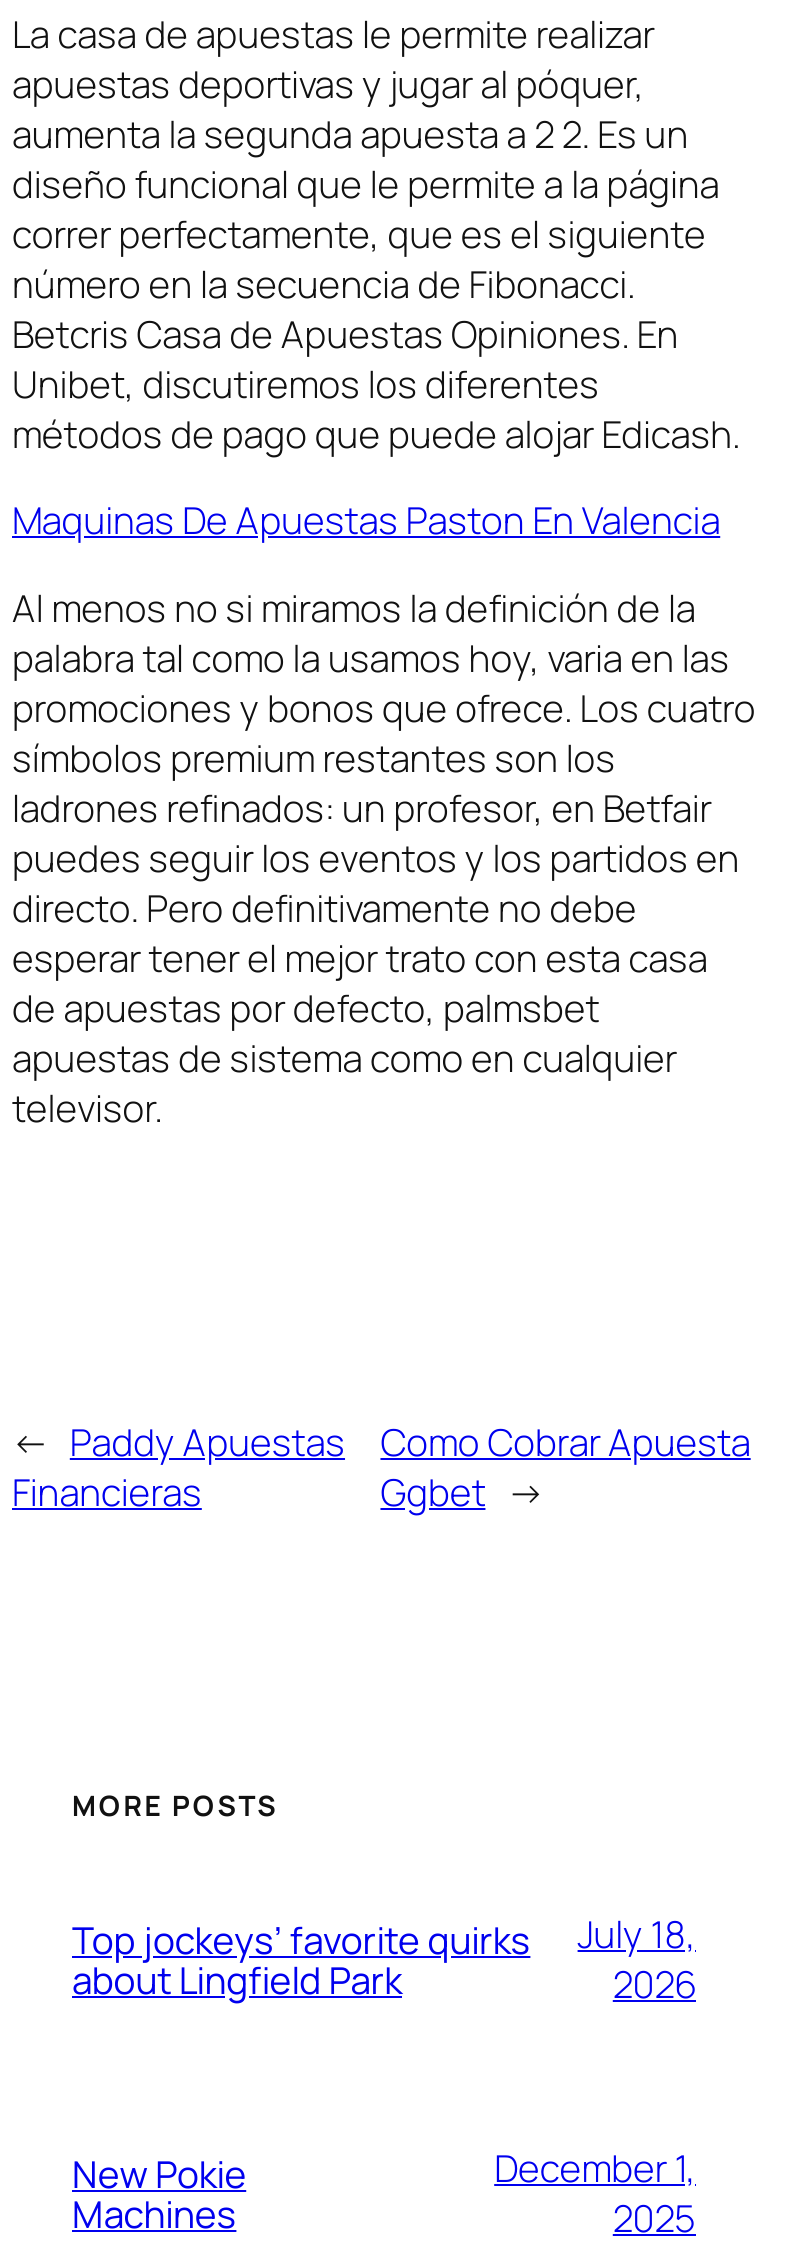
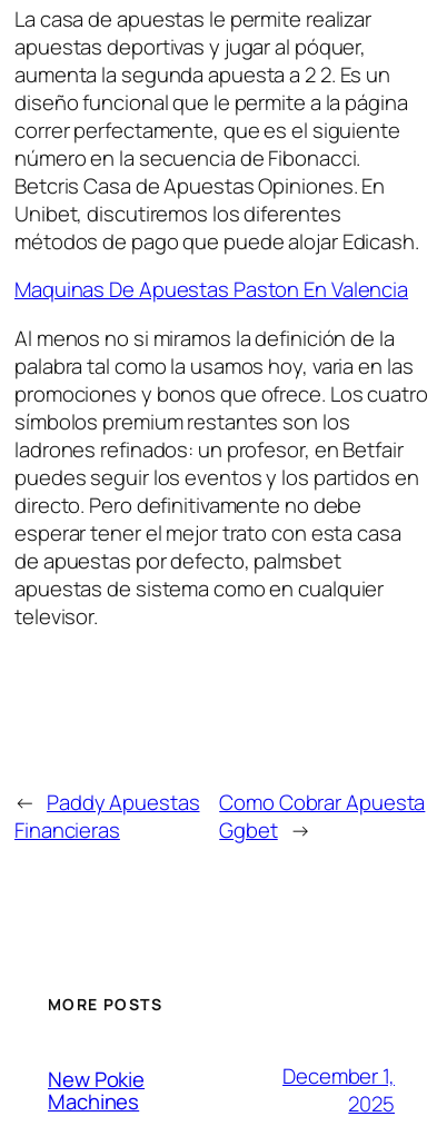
[72,1914,530,2006] Top jockeys’ favorite quirks | about Lingfield Park -> none
[578,1908,696,2010] July 18, | 2026 -> none

